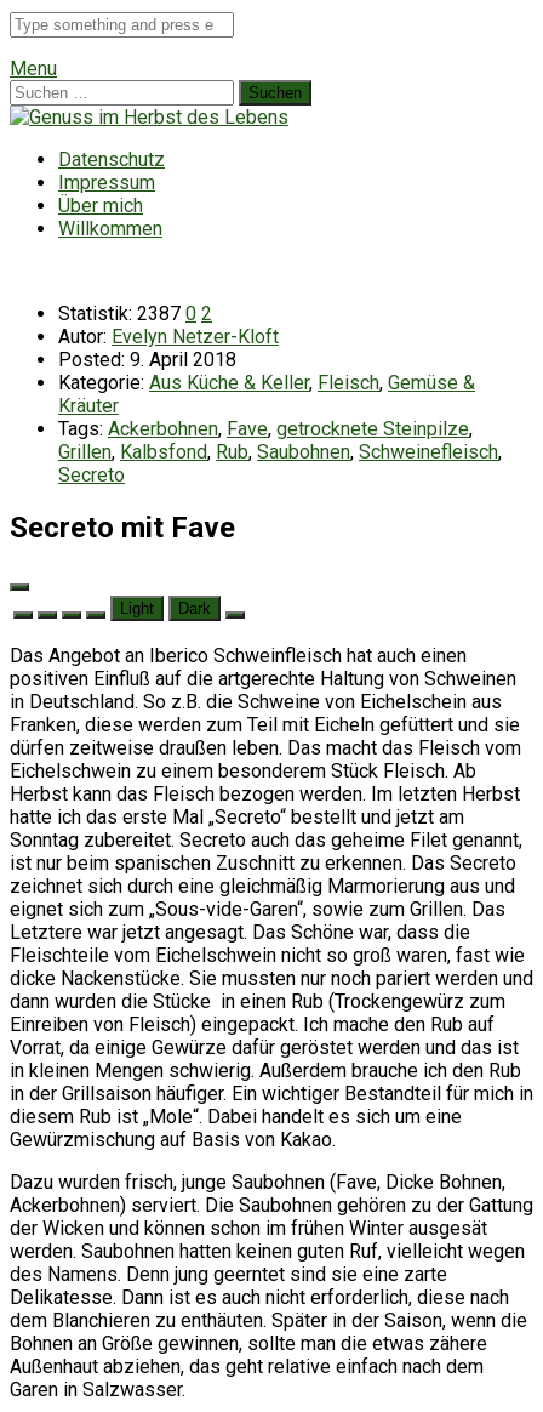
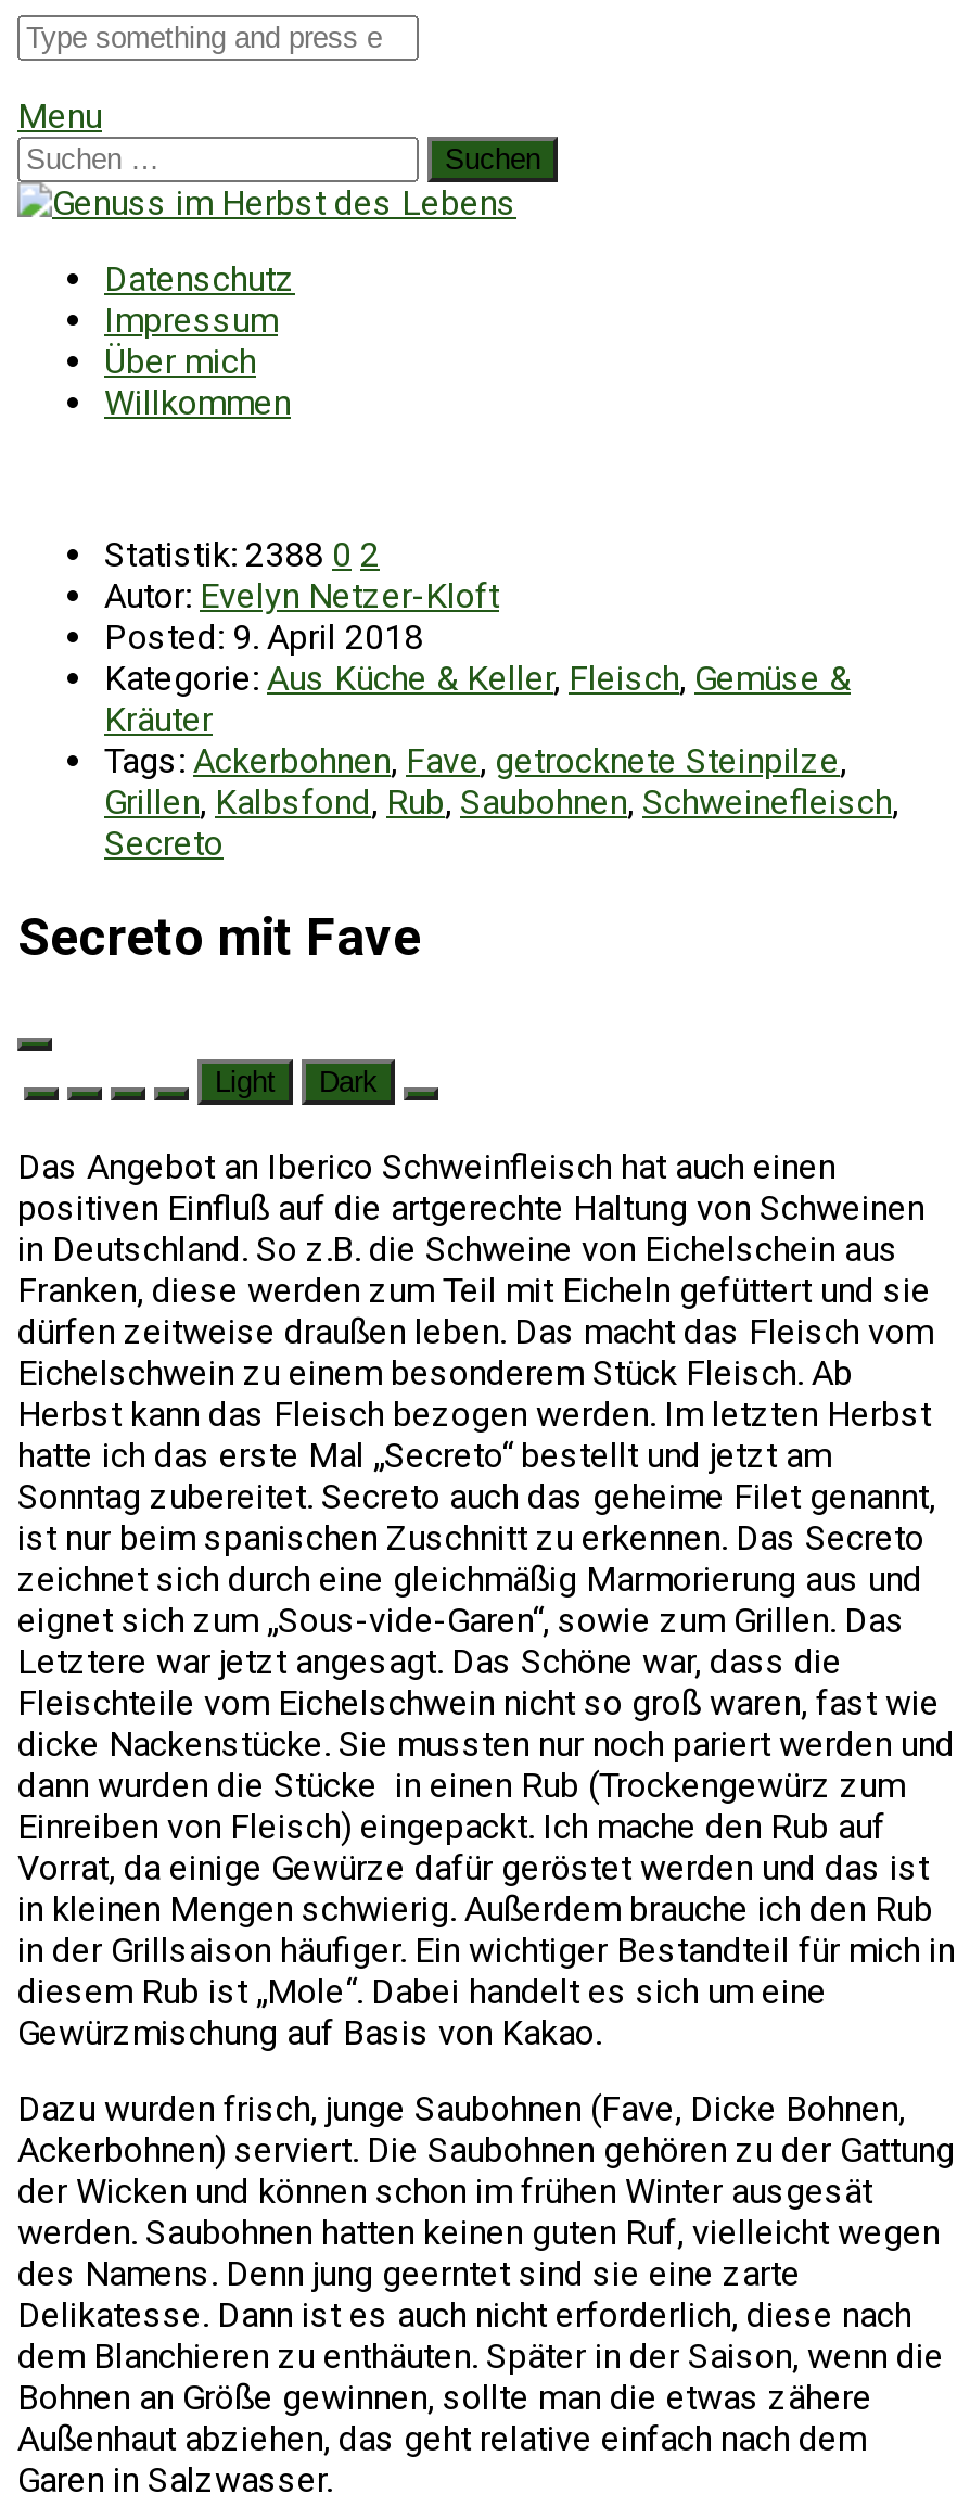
[58,302,212,325] Statistik: 2387 0 2 -> [104,534,380,575] Statistik: 2388 0 2

